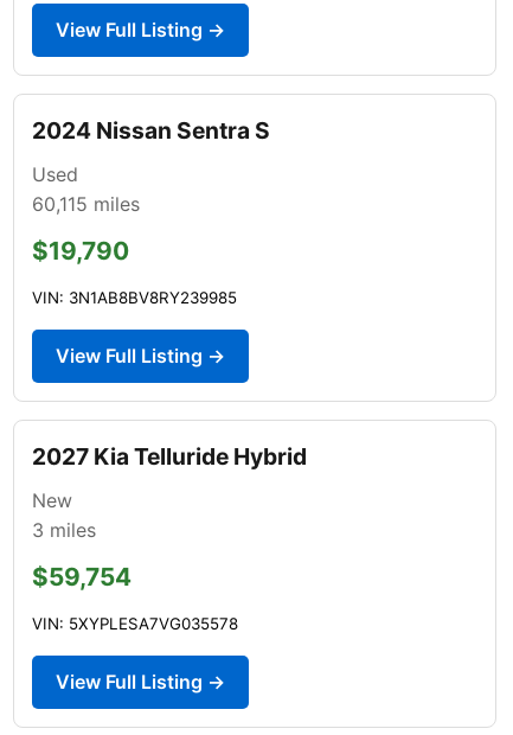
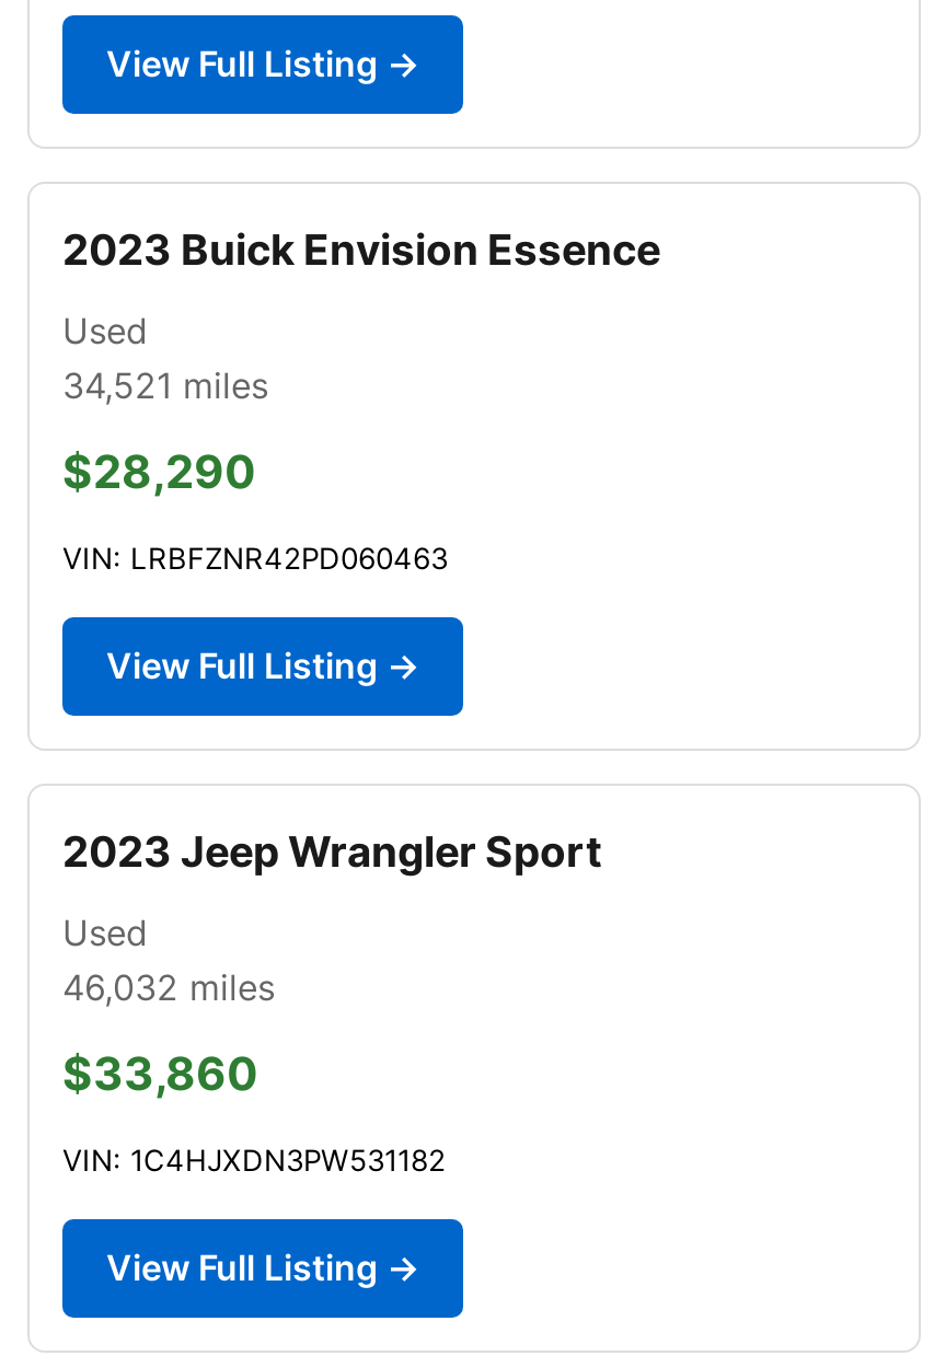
[32,116,270,145] 2024 Nissan Sentra S -> [62,223,660,276] 2023 Buick Envision Essence
[32,192,140,216] 60,115 miles -> [62,363,268,407] 34,521 miles
[32,236,129,265] $19,790 -> [62,444,255,499] $28,290
[32,288,237,307] VIN: 3N1AB8BV8RY239985 -> [62,540,448,575] VIN: LRBFZNR42PD060463
[32,442,307,471] 2027 Kia Telluride Hybrid -> [62,825,601,878] 2023 Jeep Wrangler Sport
[32,488,96,542] New | 3 miles -> [62,910,275,1009] Used | 46,032 miles
[32,562,132,591] $59,754 -> [62,1046,257,1101] $33,860
[32,614,238,633] VIN: 5XYPLESA7VG035578 -> [62,1142,446,1177] VIN: 1C4HJXDN3PW531182

